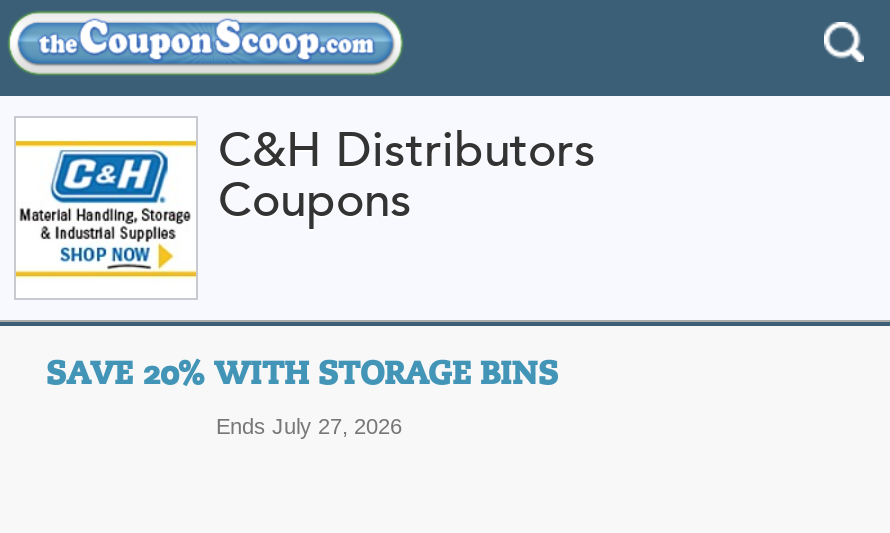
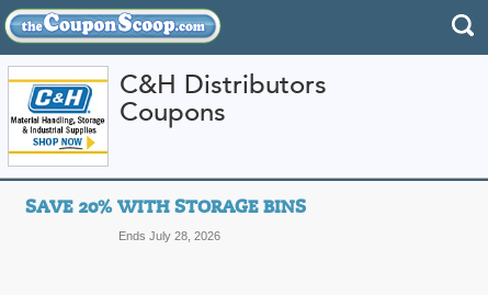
[216,413,402,437] Ends July 27, 2026 -> [118,229,220,242] Ends July 28, 2026

